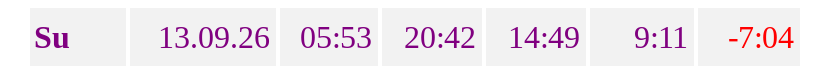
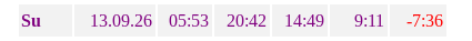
[158,20,794,54] 13.09.26 05:53 20:42 14:49 9:11 -7:04 -> [90,11,443,30] 13.09.26 05:53 20:42 14:49 9:11 -7:36

